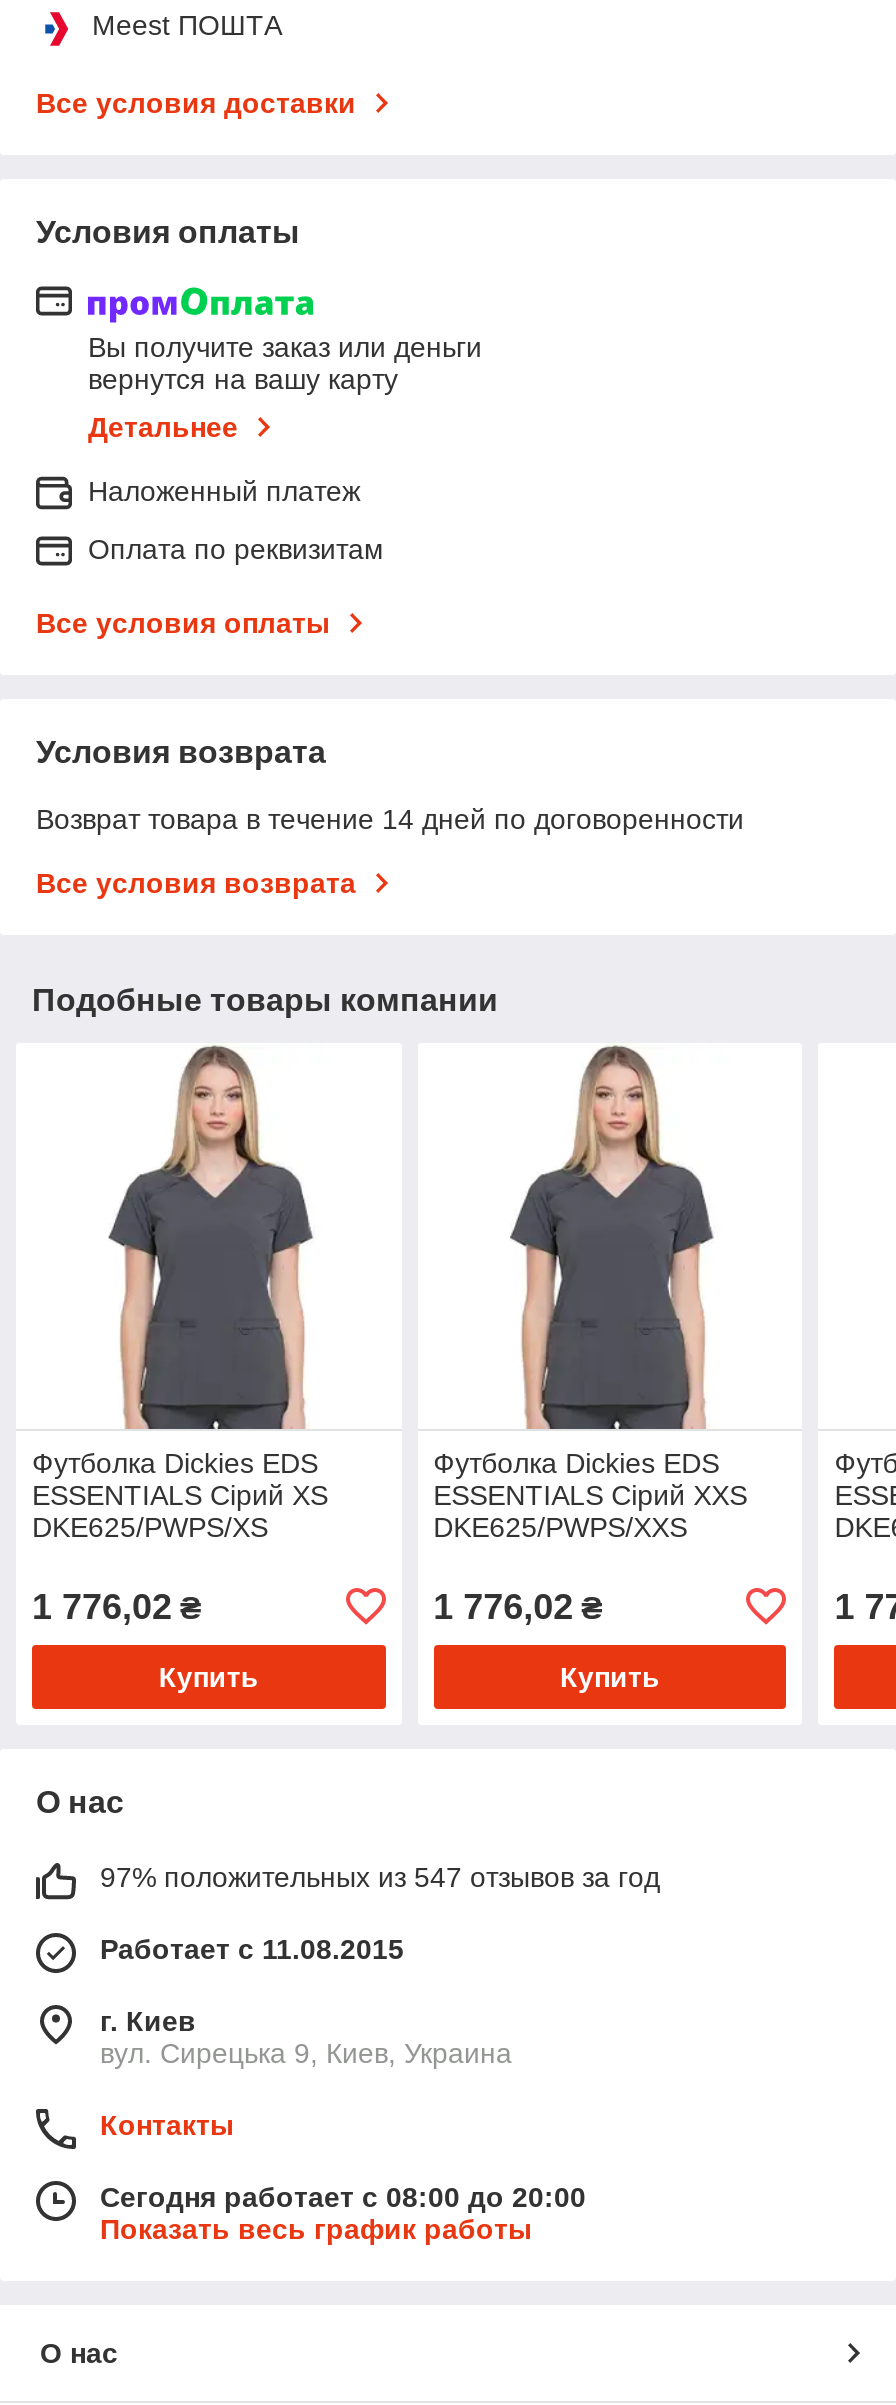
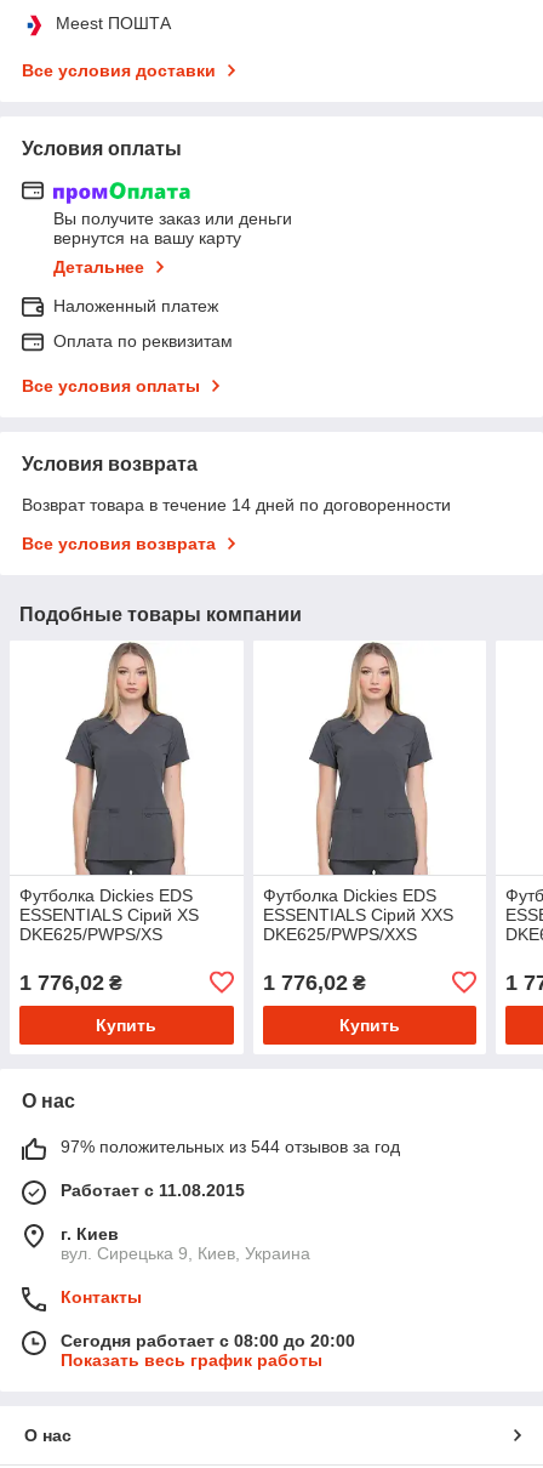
[100,1861,660,1893] 97% положительных из 547 отзывов за год -> [61,1137,400,1156] 97% положительных из 544 отзывов за год

